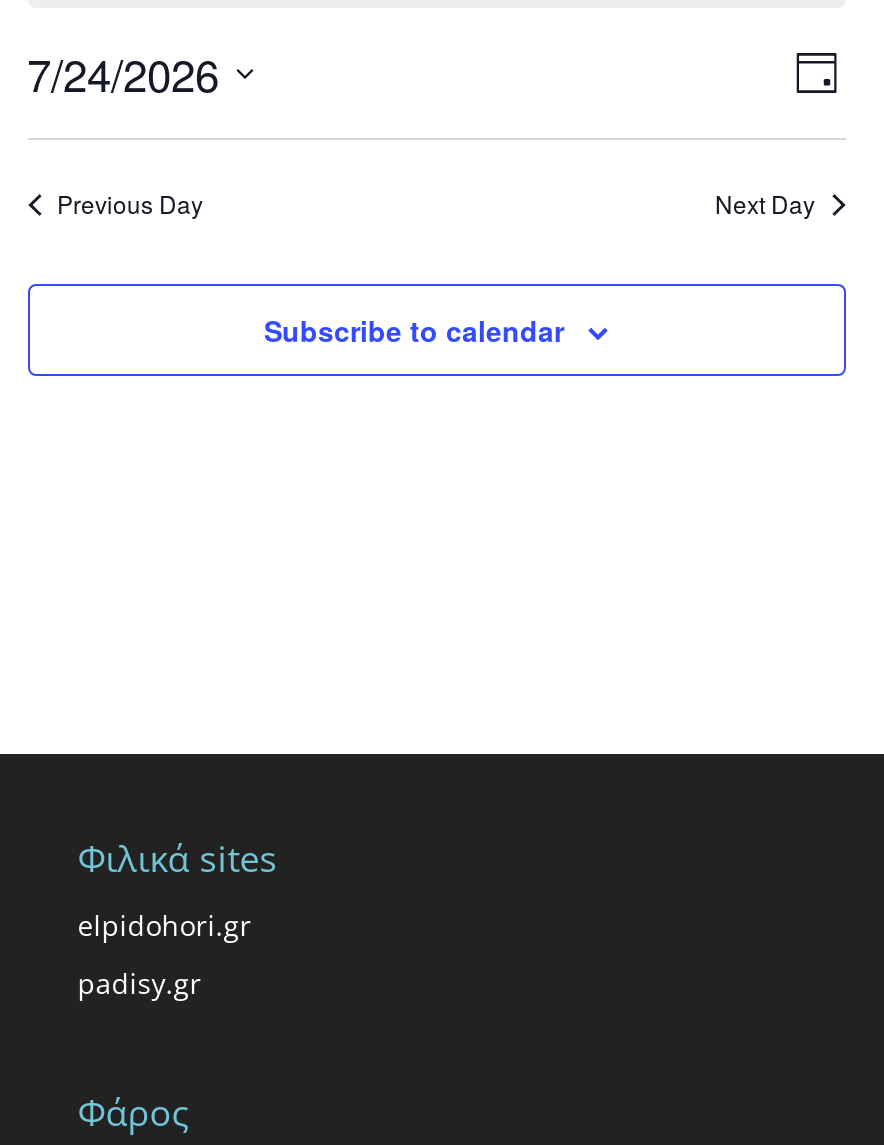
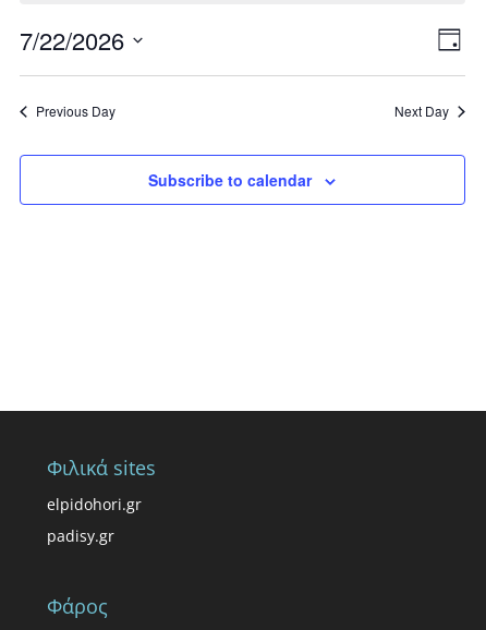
[27,42,219,104] 7/24/2026 -> [19,23,124,57] 7/22/2026

